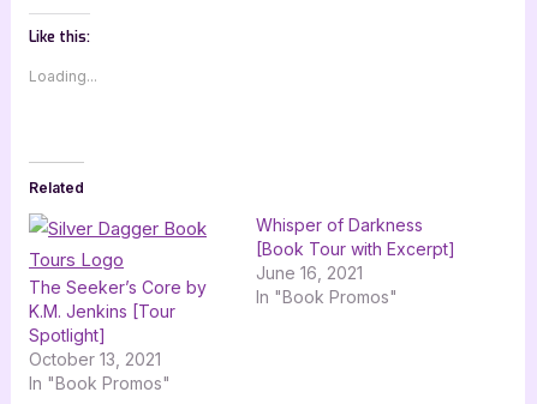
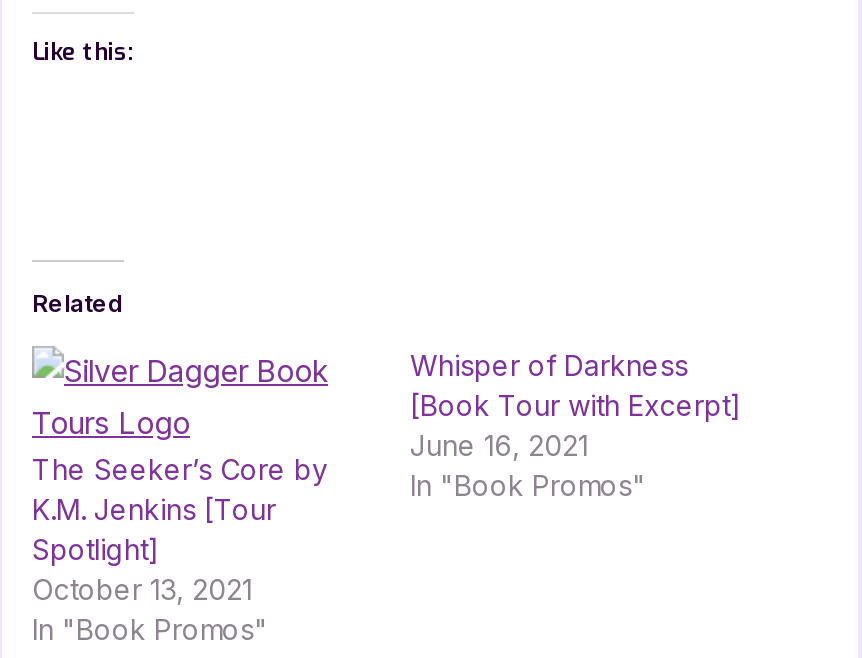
[29,67,97,85] Loading... -> none

